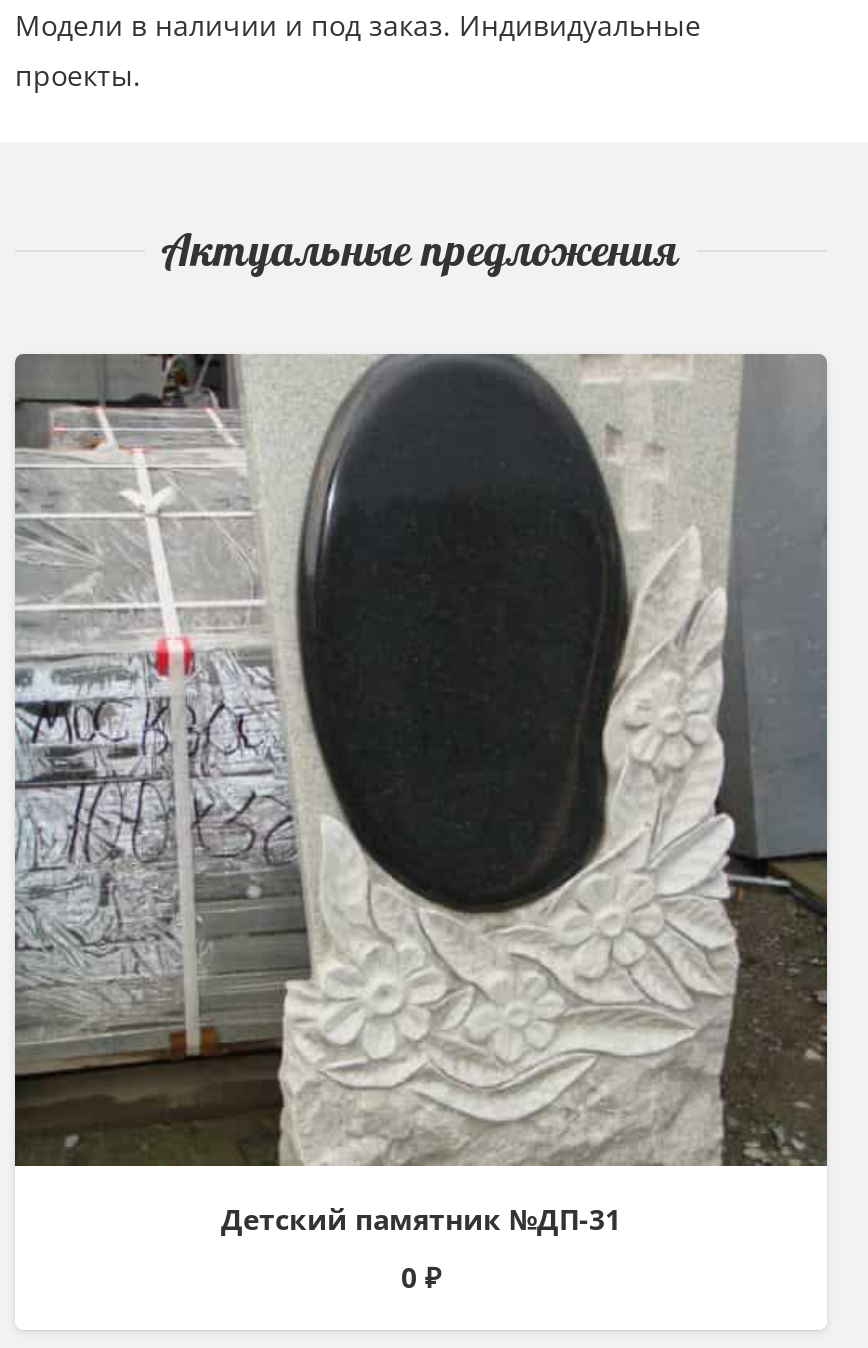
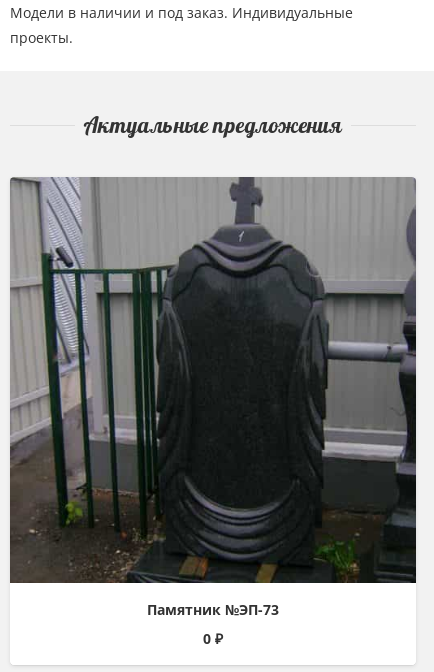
[15,354,829,1237] [image] | Детский памятник №ДП-31 -> [10,177,416,619] [image] | Памятник №ЭП-73

